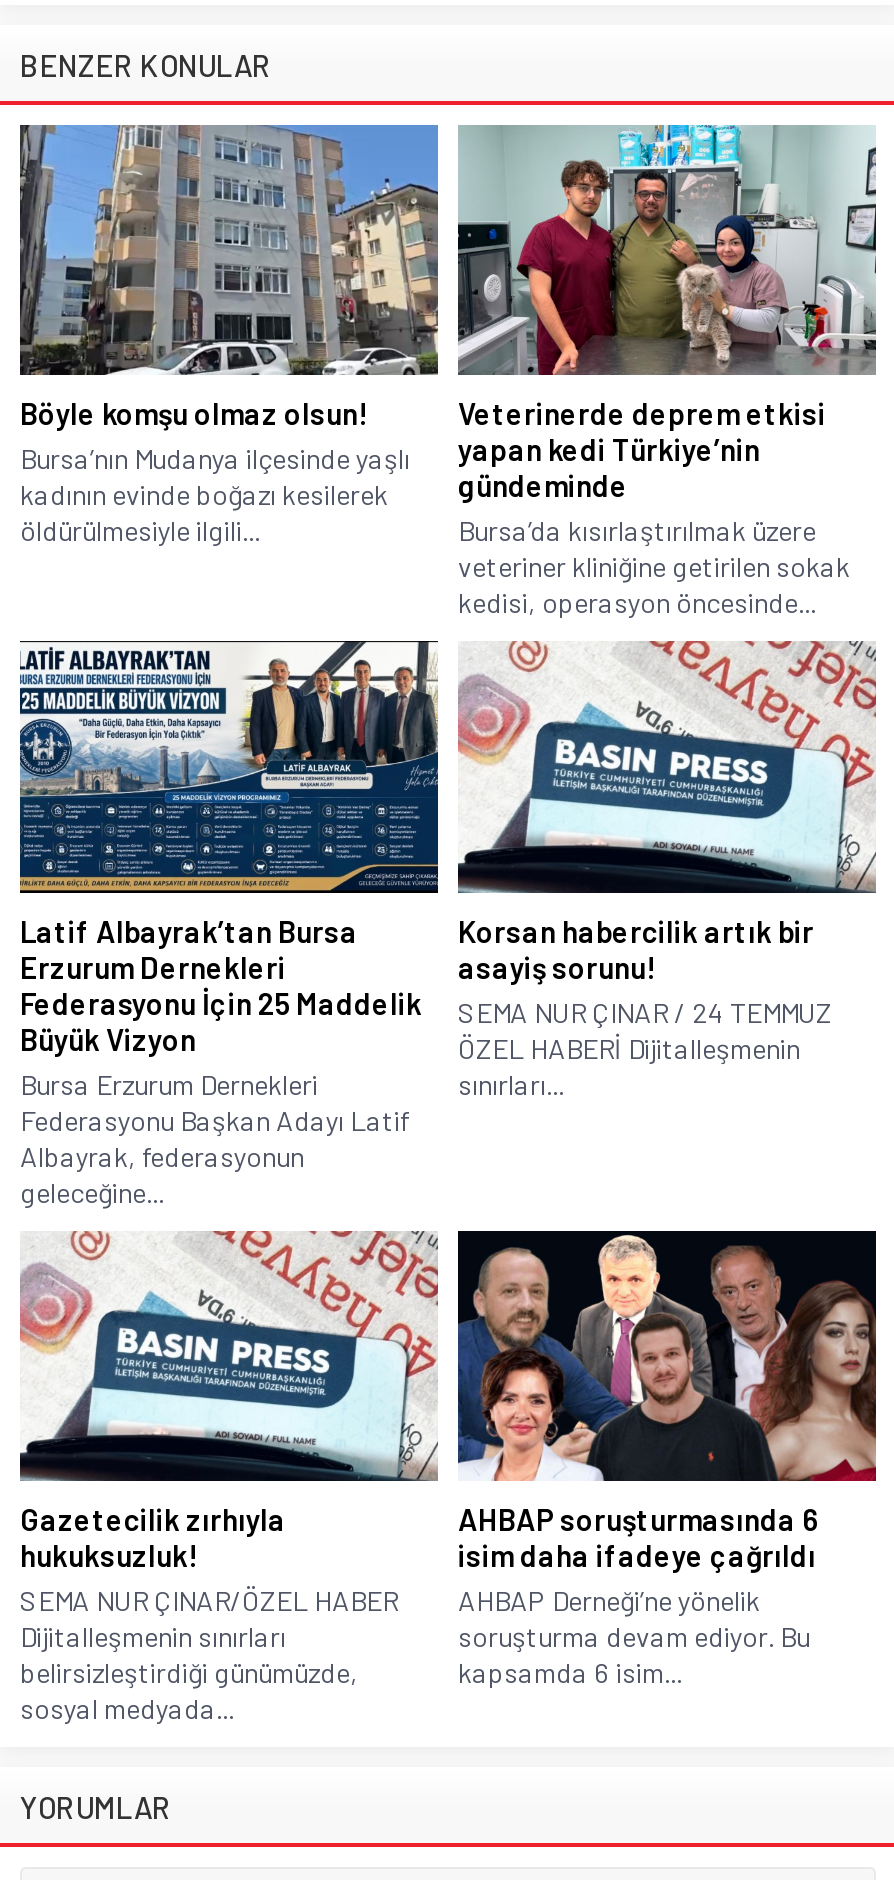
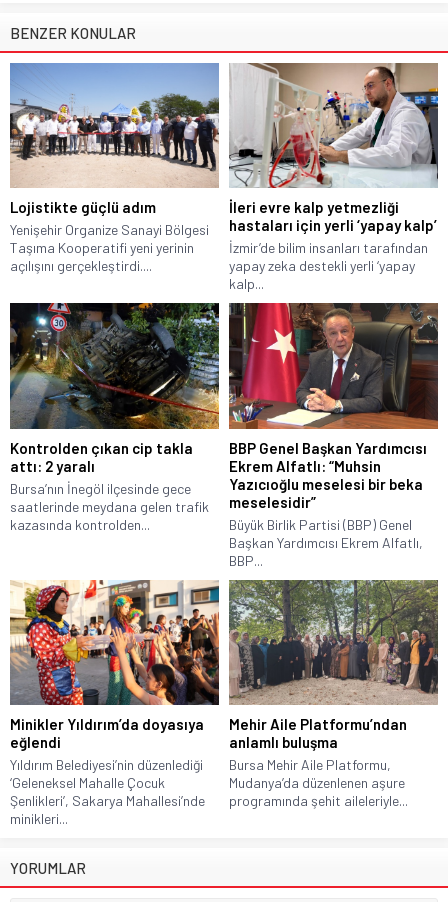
[18,123,438,547] [image] | Böyle komşu olmaz olsun! | Bursa’nın Mudanya ilçesinde yaşlı | kadının evinde boğazı kesilerek | öldürülmesiyle ilgili... -> [9,62,219,274] [image] | Lojistikte güçlü adım | Yenişehir Organize Sanayi Bölgesi | Taşıma Kooperatifi yeni yerinin | açılışını gerçekleştirdi....
[456,123,876,619] [image] | Veterinerde deprem etkisi | yapan kedi Türkiye’nin | gündeminde | Bursa’da kısırlaştırılmak üzere | veteriner kliniğine getirilen sokak | kedisi, operasyon öncesinde... -> [229,62,439,292] [image] | İleri evre kalp yetmezliği | hastaları için yerli ‘yapay kalp’ | İzmir’de bilim insanları tarafından | yapay zeka destekli yerli ‘yapay | kalp...
[20,639,440,1208] [image] | Latif Albayrak’tan Bursa | Erzurum Dernekleri | Federasyonu İçin 25 Maddelik | Büyük Vizyon | Bursa Erzurum Dernekleri | Federasyonu Başkan Adayı Latif | Albayrak, federasyonun | geleceğine... -> [9,302,220,533] [image] | Kontrolden çıkan cip takla | attı: 2 yaralı | Bursa’nın İnegöl ilçesinde gece | saatlerinde meydana gelen trafik | kazasında kontrolden...
[458,639,876,1100] [image] | Korsan habercilik artık bir | asayiş sorunu! | SEMA NUR ÇINAR / 24 TEMMUZ | ÖZEL HABERİ Dijitalleşmenin | sınırları... -> [228,302,439,569] [image] | BBP Genel Başkan Yardımcısı | Ekrem Alfatlı: “Muhsin | Yazıcıoğlu meselesi bir beka | meselesidir” | Büyük Birlik Partisi (BBP) Genel | Başkan Yardımcısı Ekrem Alfatlı, | BBP...
[20,1229,438,1415] [image] -> [9,581,220,706] [image]
[456,1229,876,1689] [image] | AHBAP soruşturmasında 6 | isim daha ifadeye çağrıldı | AHBAP Derneği’ne yönelik | soruşturma devam ediyor. Bu | kapsamda 6 isim... -> [228,579,439,809] [image] | Mehir Aile Platformu’ndan | anlamlı buluşma | Bursa Mehir Aile Platformu, | Mudanya’da düzenlenen aşure | programında şehit aileleriyle...
[20,1501,398,1725] Gazetecilik zırhıyla | hukuksuzluk! | SEMA NUR ÇINAR/ÖZEL HABER | Dijitalleşmenin sınırları | belirsizleştirdiği günümüzde, | sosyal medyada... -> [10,715,205,827] Minikler Yıldırım’da doyasıya | eğlendi | Yıldırım Belediyesi’nin düzenlediği | ‘Geleneksel Mahalle Çocuk | Şenlikleri’, Sakarya Mahallesi’nde | minikleri...

